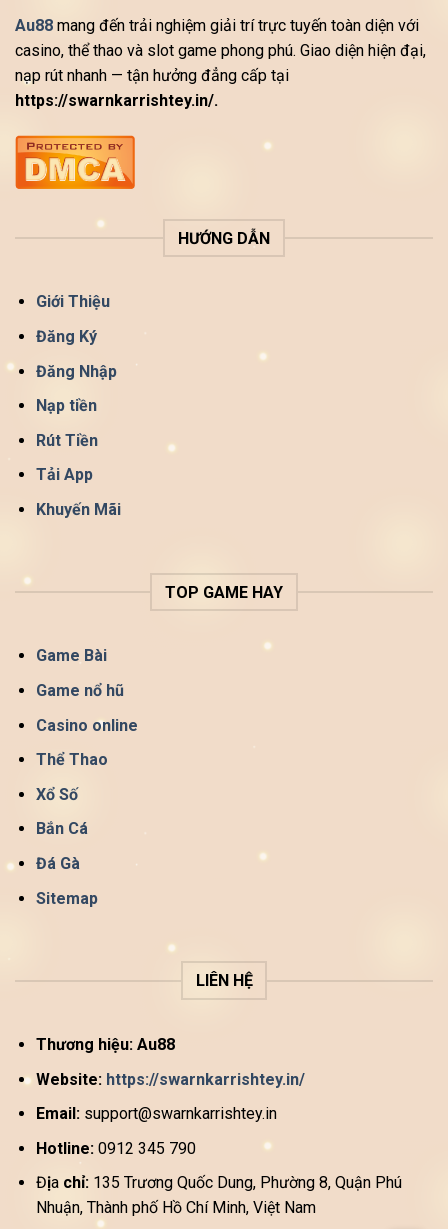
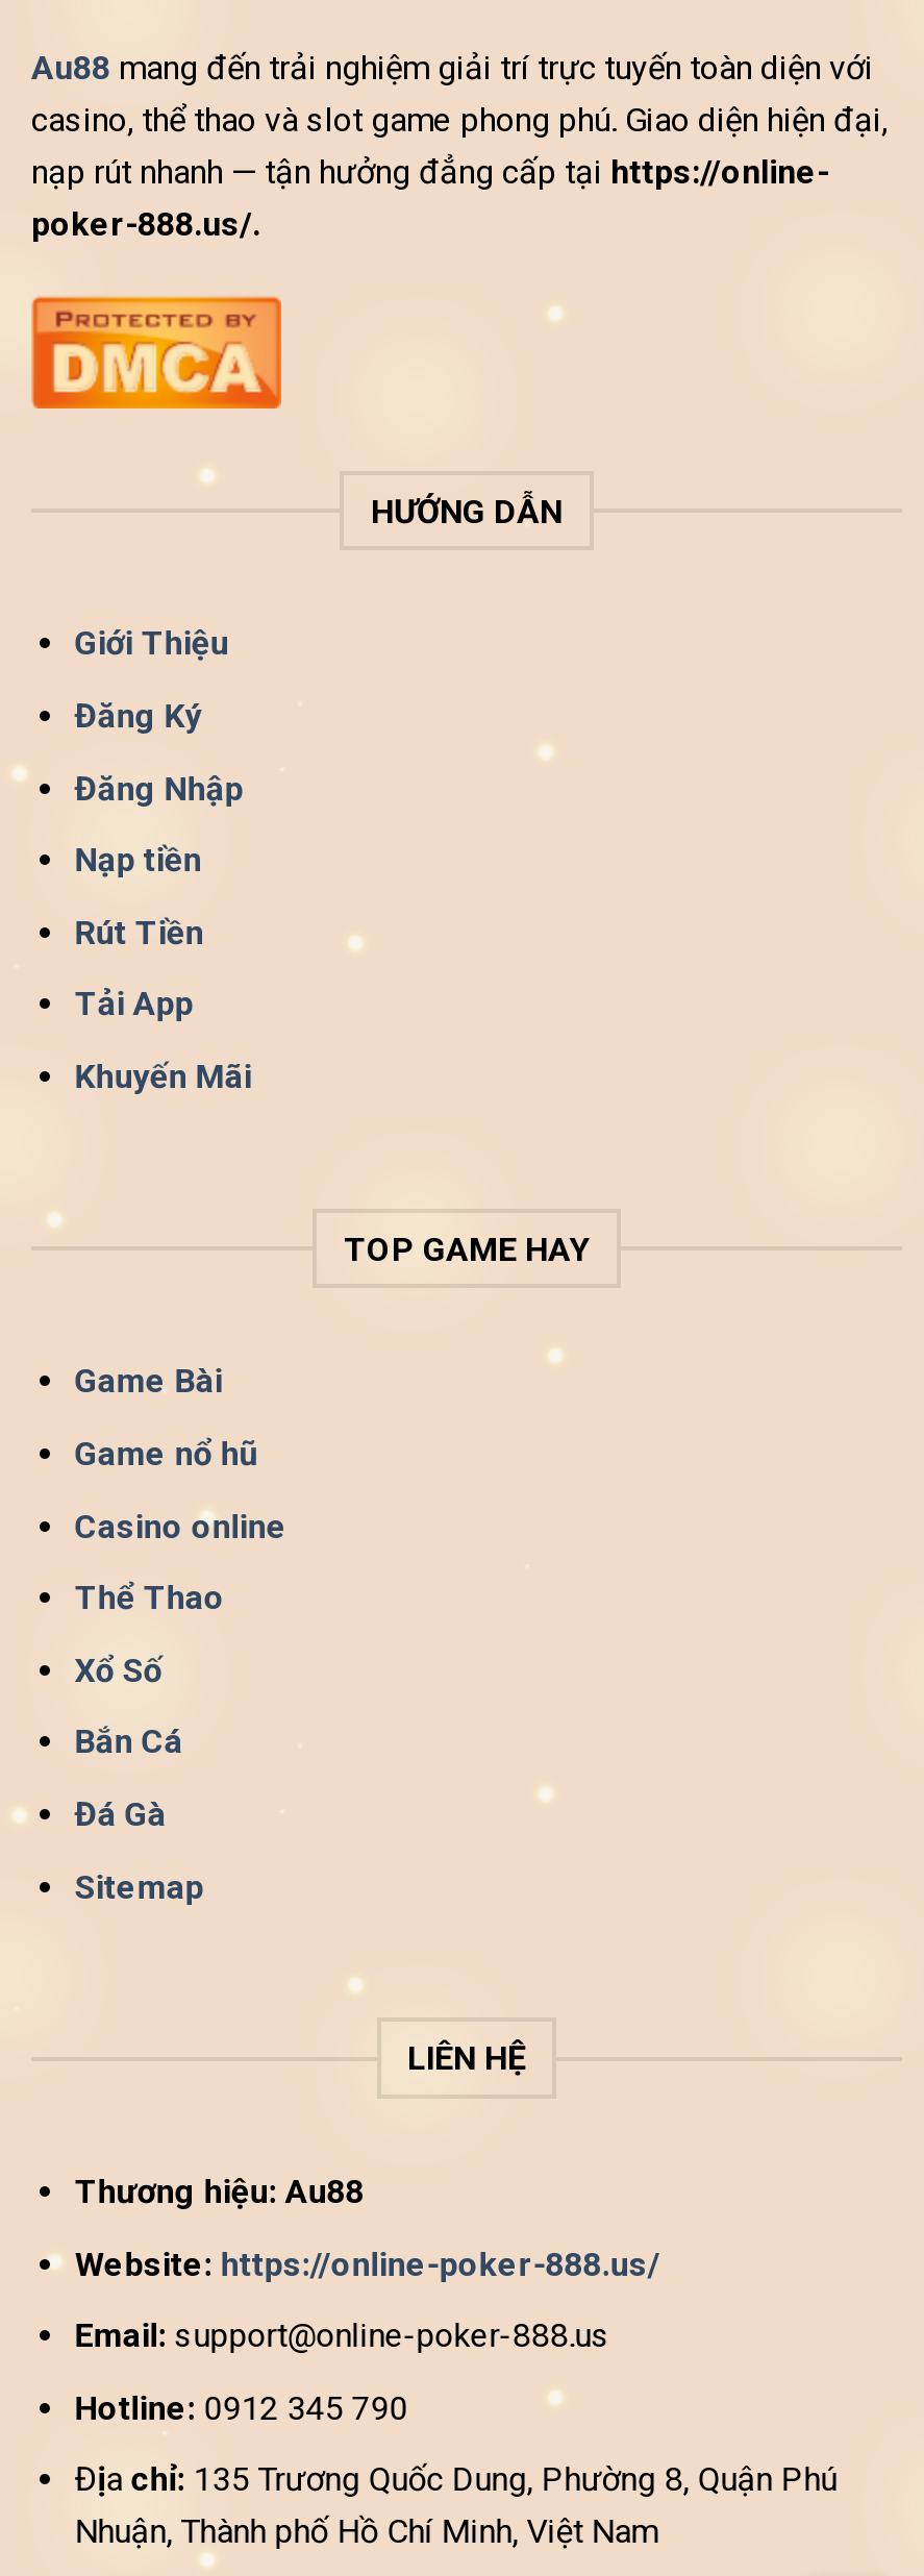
[15,66,289,110] nạp rút nhanh — tận hưởng đẳng cấp tại | https://swarnkarrishtey.in/. -> [31,152,829,244] nạp rút nhanh — tận hưởng đẳng cấp tại https://online- | poker-888.us/.
[36,1069,309,1088] Website: https://swarnkarrishtey.in/ -> [75,2244,668,2283] Website: https://online-poker-888.us/
[36,1104,277,1123] Email: support@swarnkarrishtey.in -> [75,2316,610,2355] Email: support@online-poker-888.us

